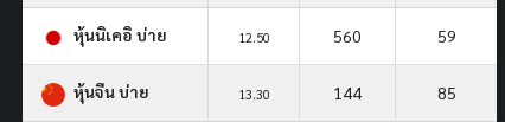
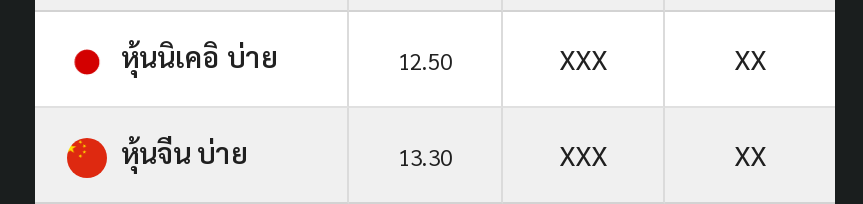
[333,25,456,46] 560 | 59 -> [559,40,766,76] XXX | XX
[333,81,456,103] 144 | 85 -> [559,136,766,172] XXX | XX

